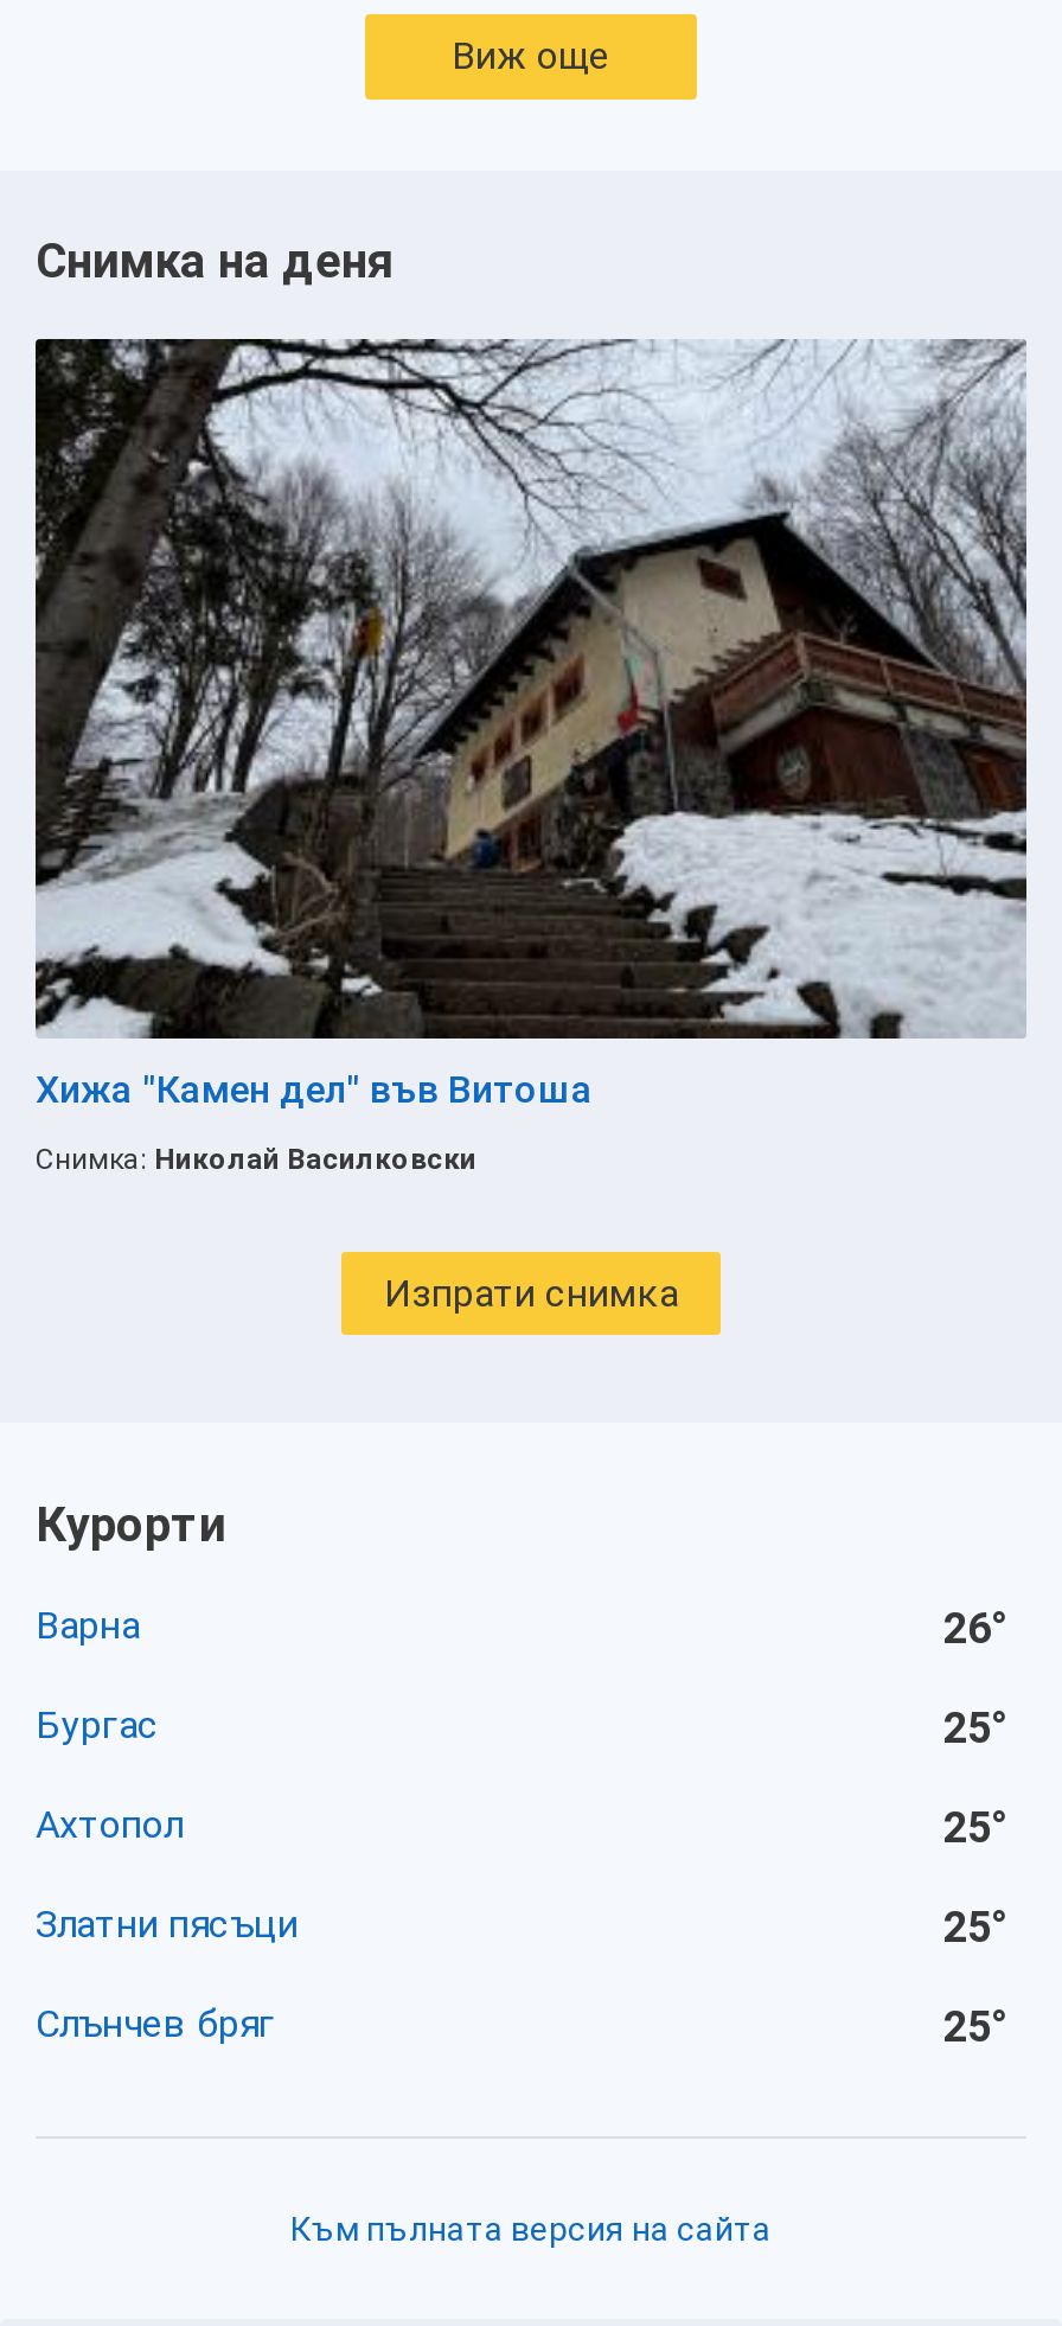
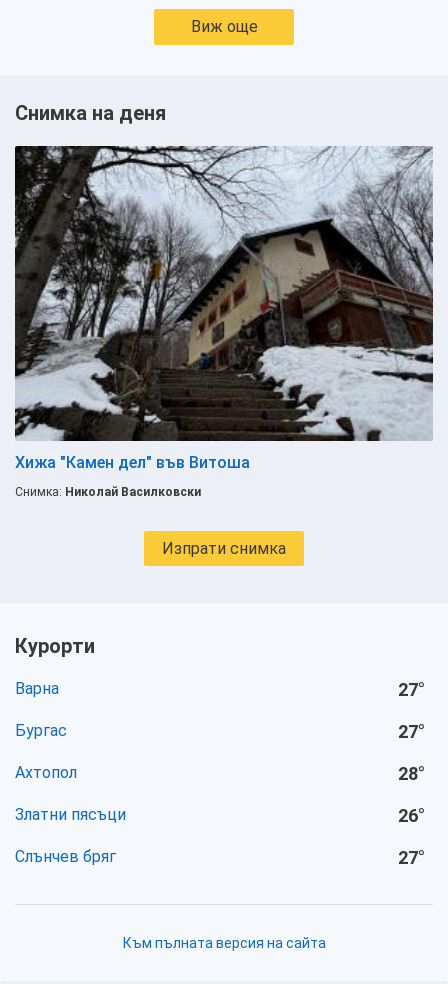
[943,1603,1007,1653] 26° -> [398,679,425,700] 27°
[943,1702,1007,1752] 25° -> [398,721,425,742] 27°
[943,1802,1007,1852] 25° -> [398,763,425,784] 28°
[943,1902,1007,1951] 25° -> [398,805,425,826] 26°
[943,2001,1007,2051] 25° -> [398,847,425,868] 27°

